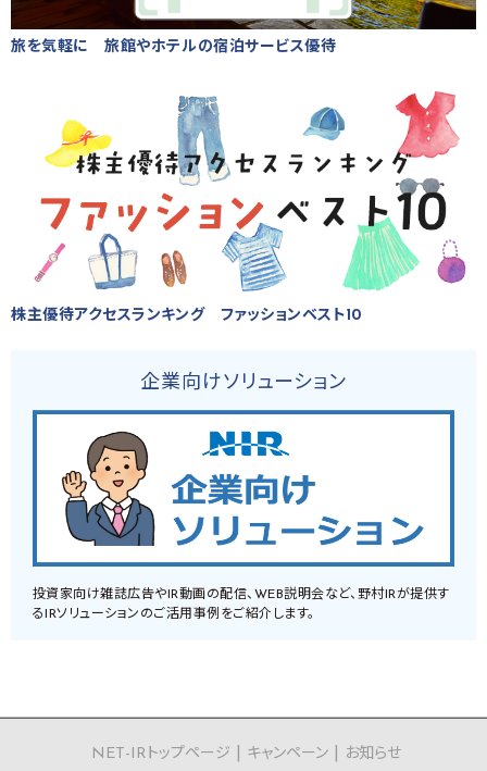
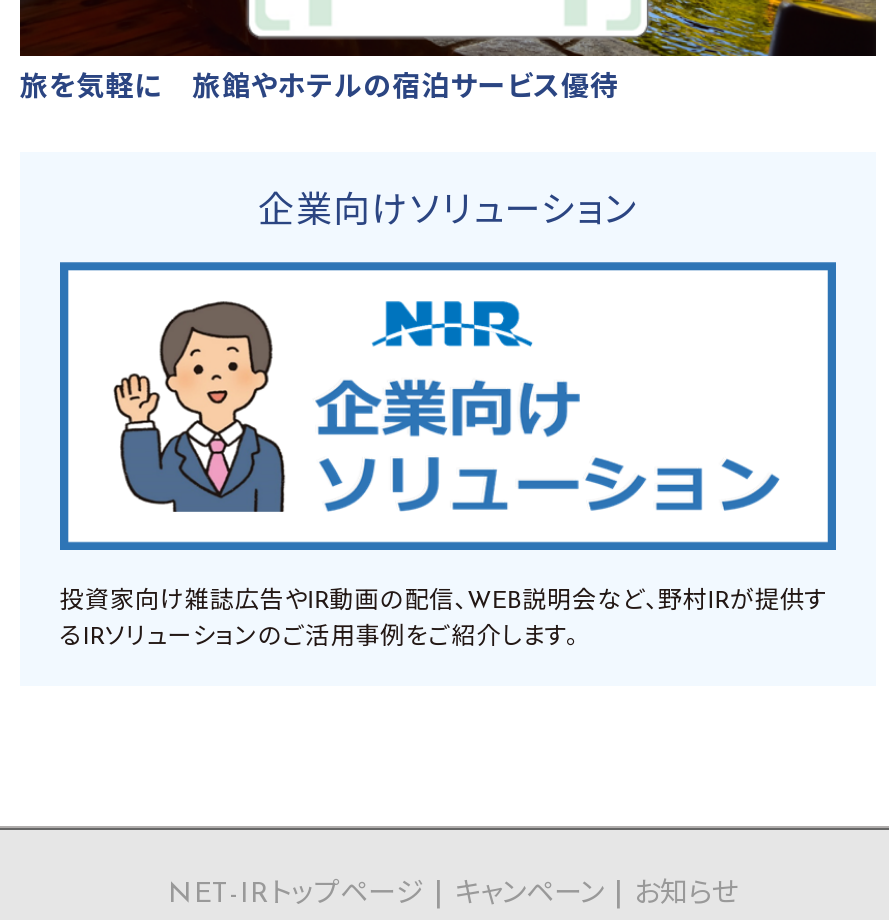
[11,90,466,323] [image] | 株主優待アクセスランキング ファッションベスト10 -> none

